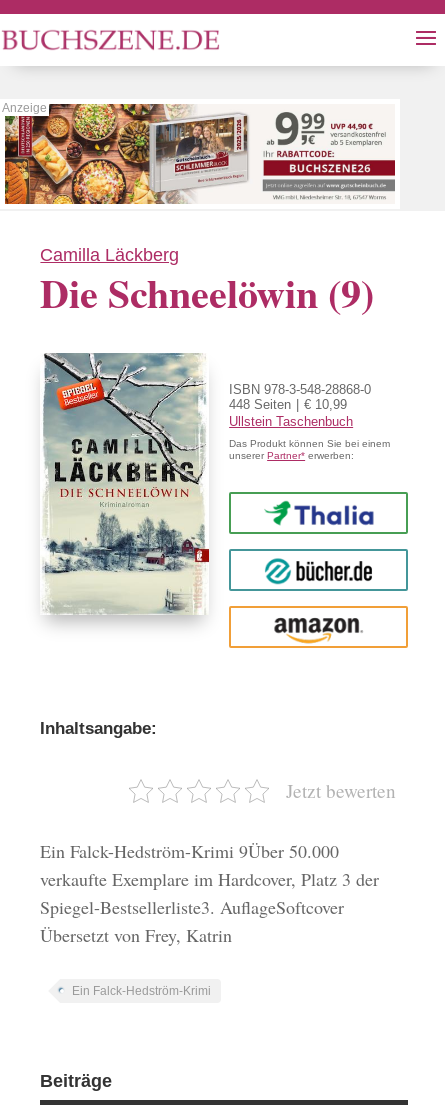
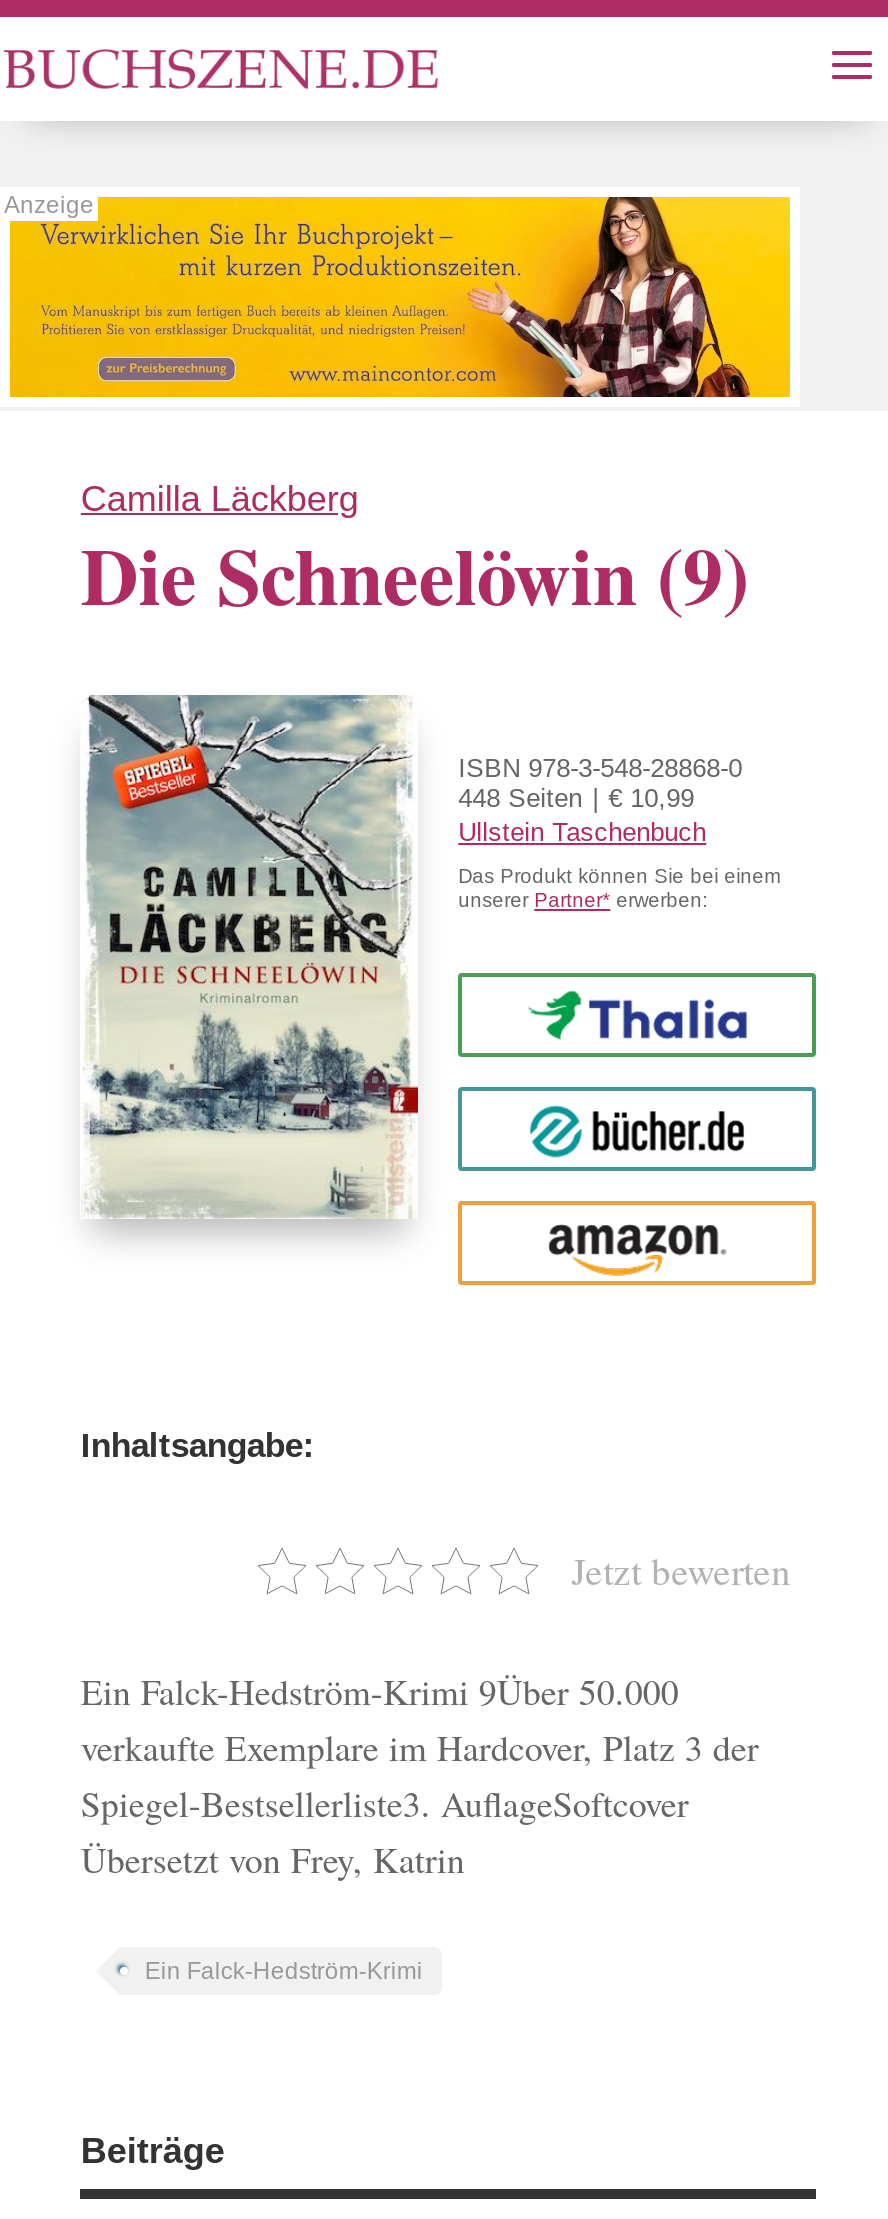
[4,103,396,205] [image] -> [8,195,792,399] [image]

